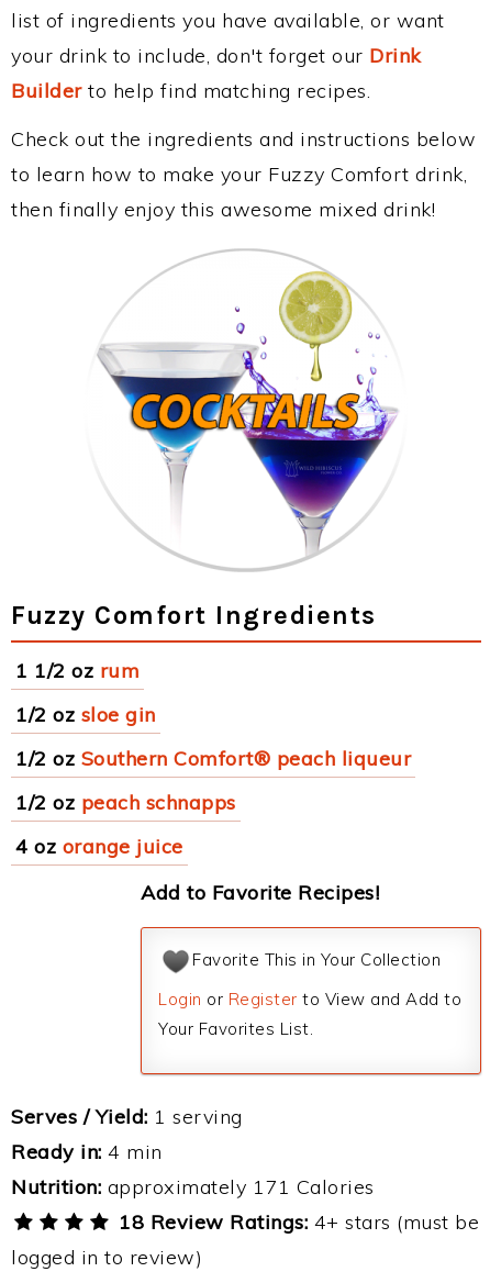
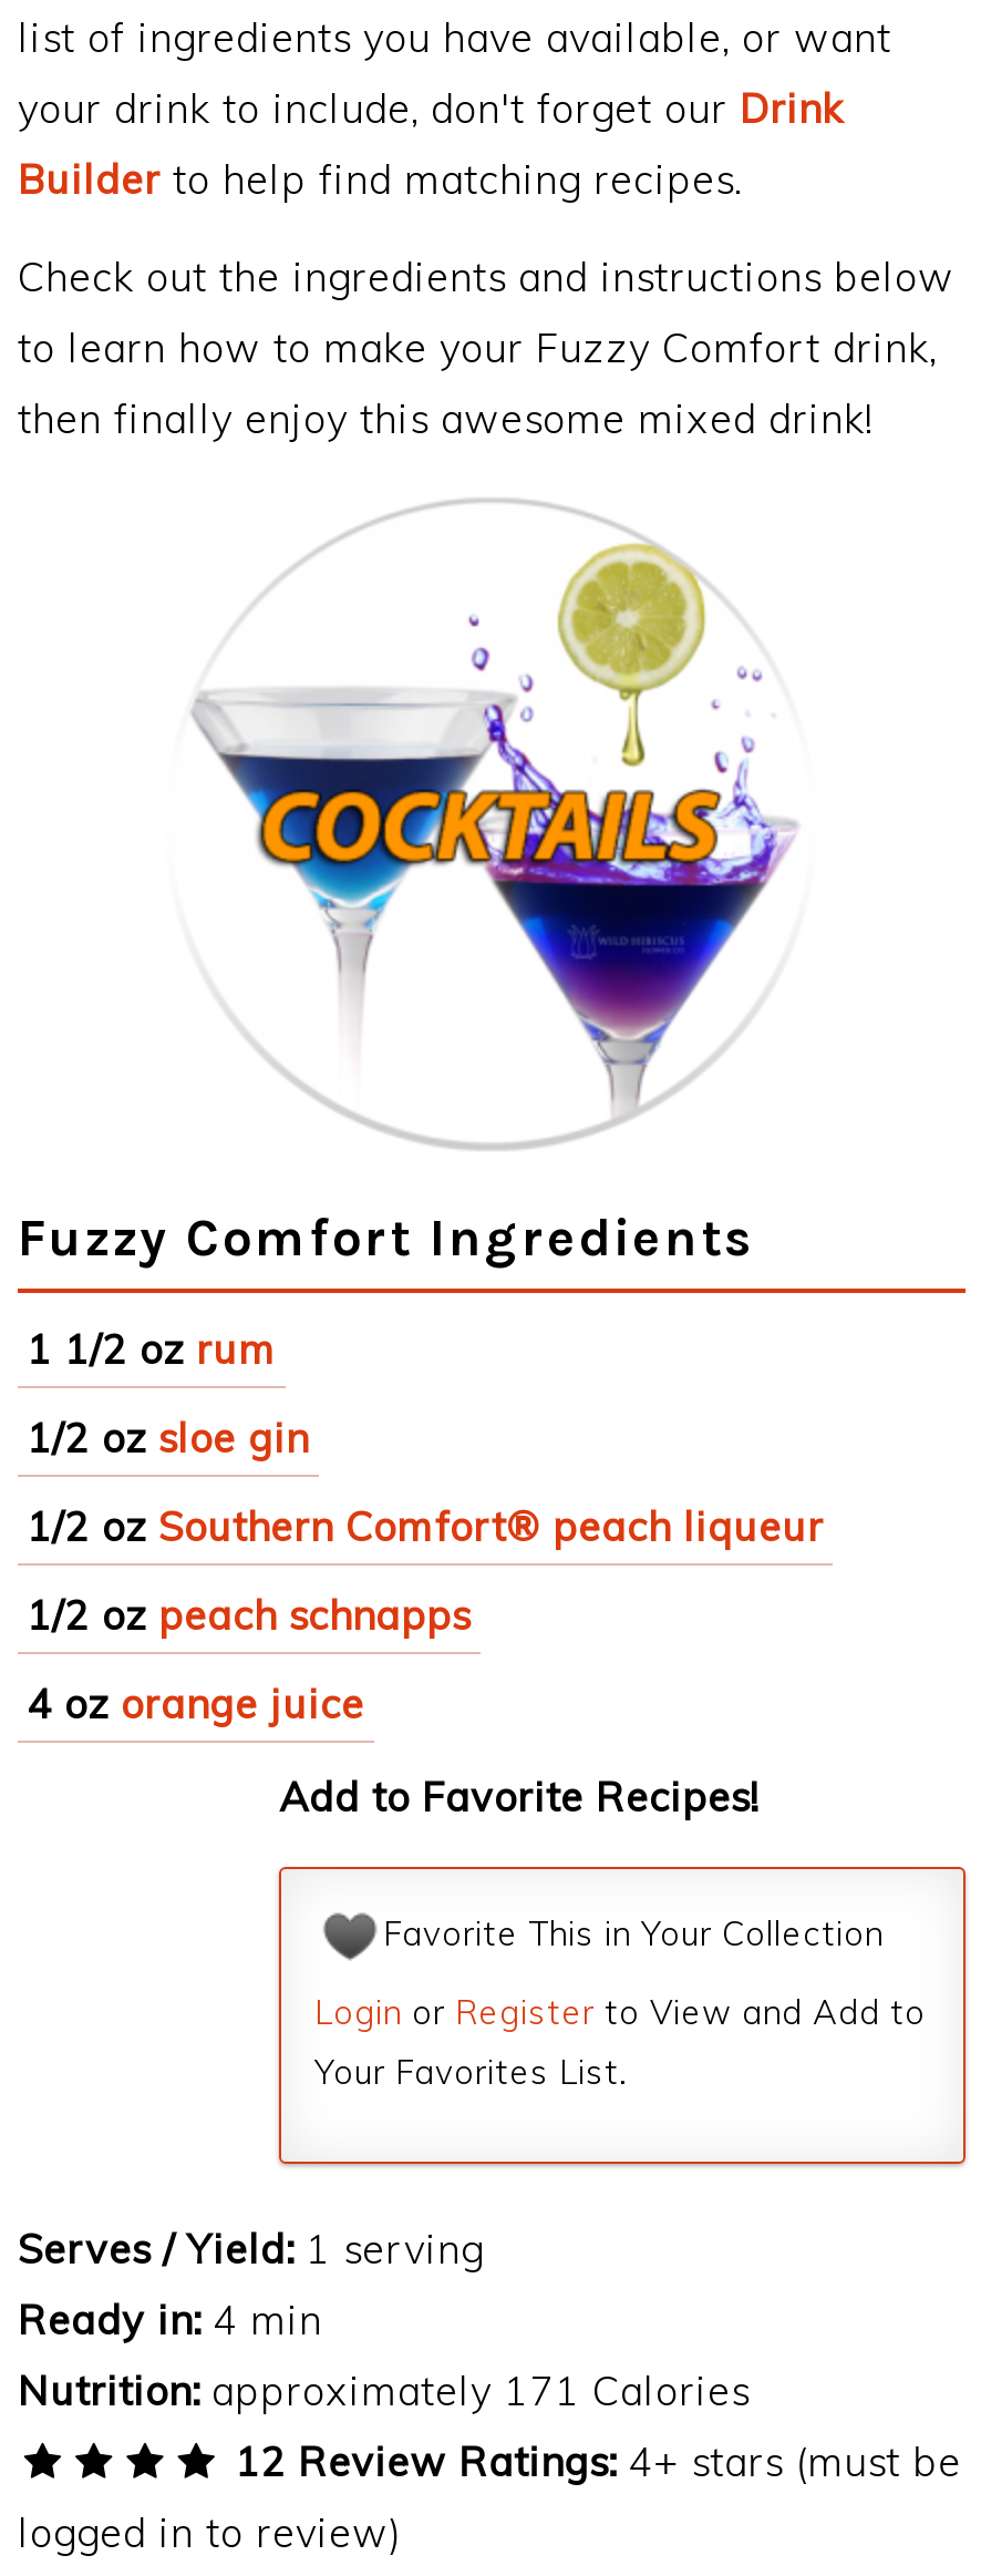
[113,1209,479,1235] 18 Review Ratings: 4+ stars (must be -> [223,2436,961,2487] 12 Review Ratings: 4+ stars (must be

